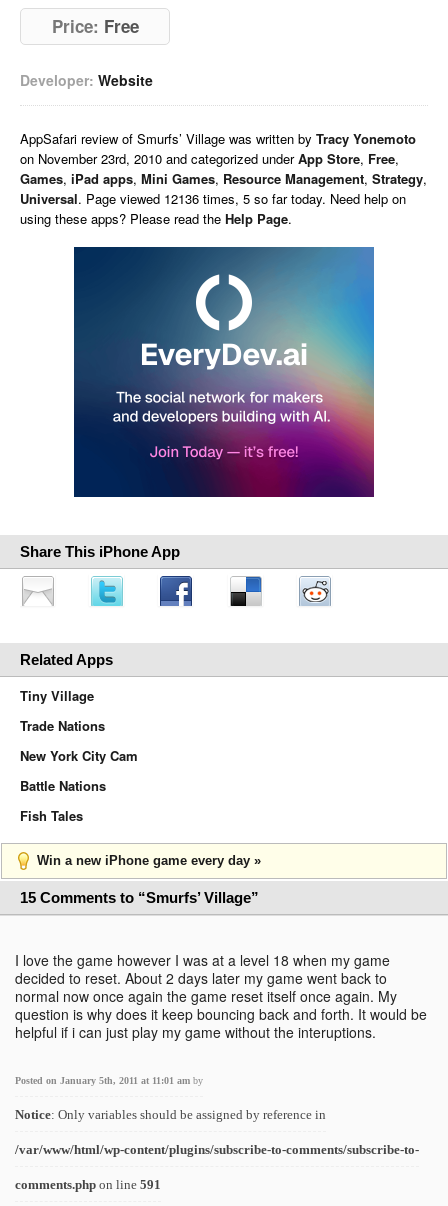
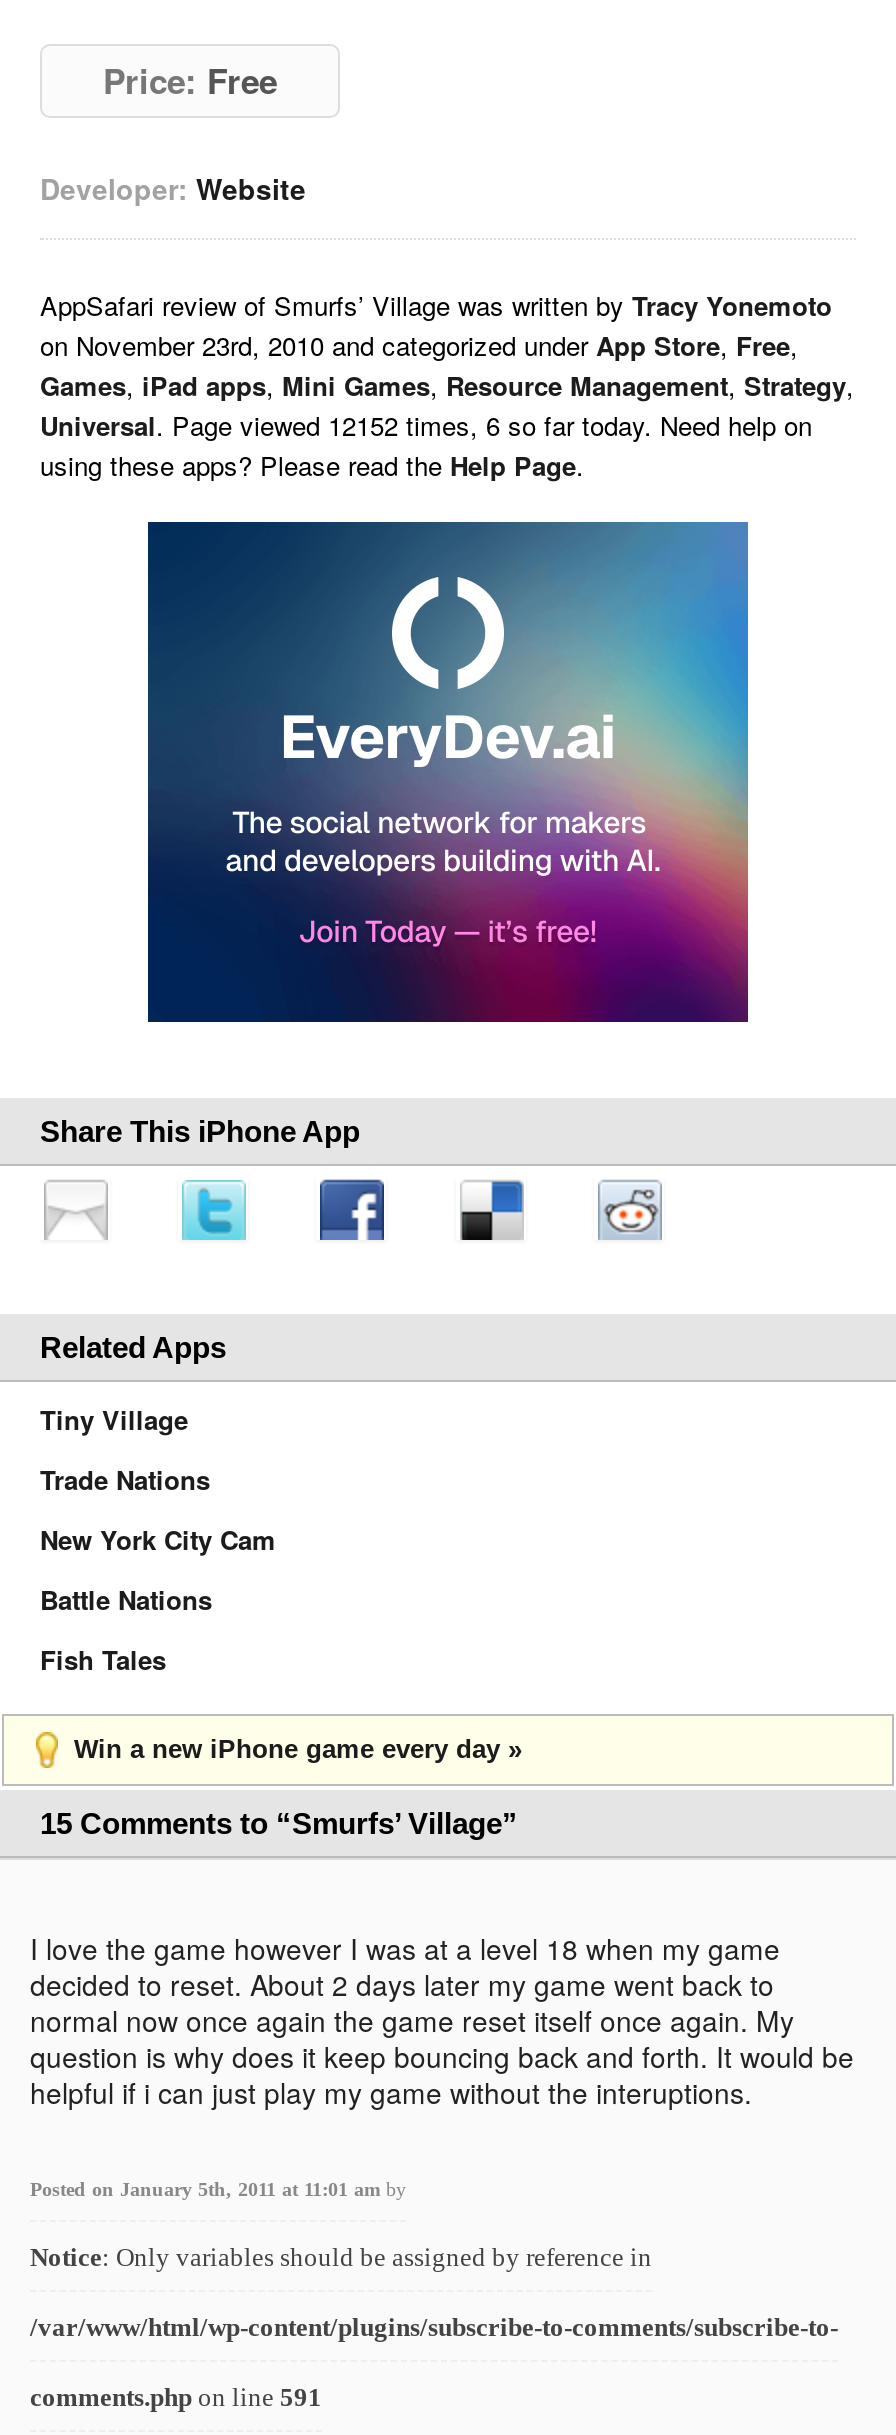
[20,189,406,208] Universal. Page viewed 12136 times, 5 so far today. Need help on -> [40,406,812,444] Universal. Page viewed 12152 times, 6 so far today. Need help on

